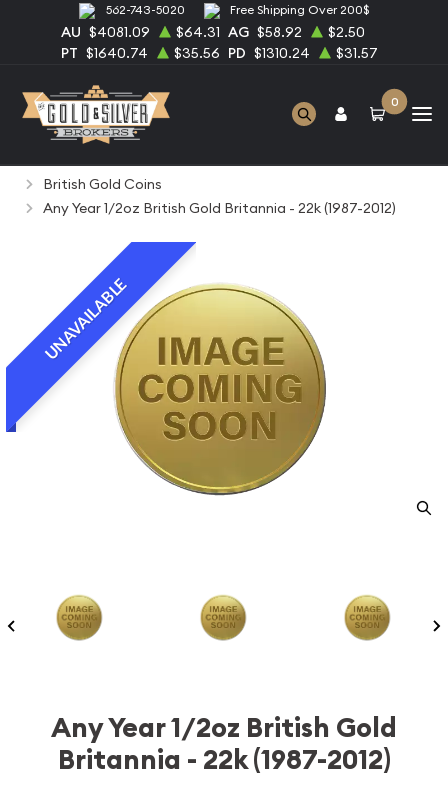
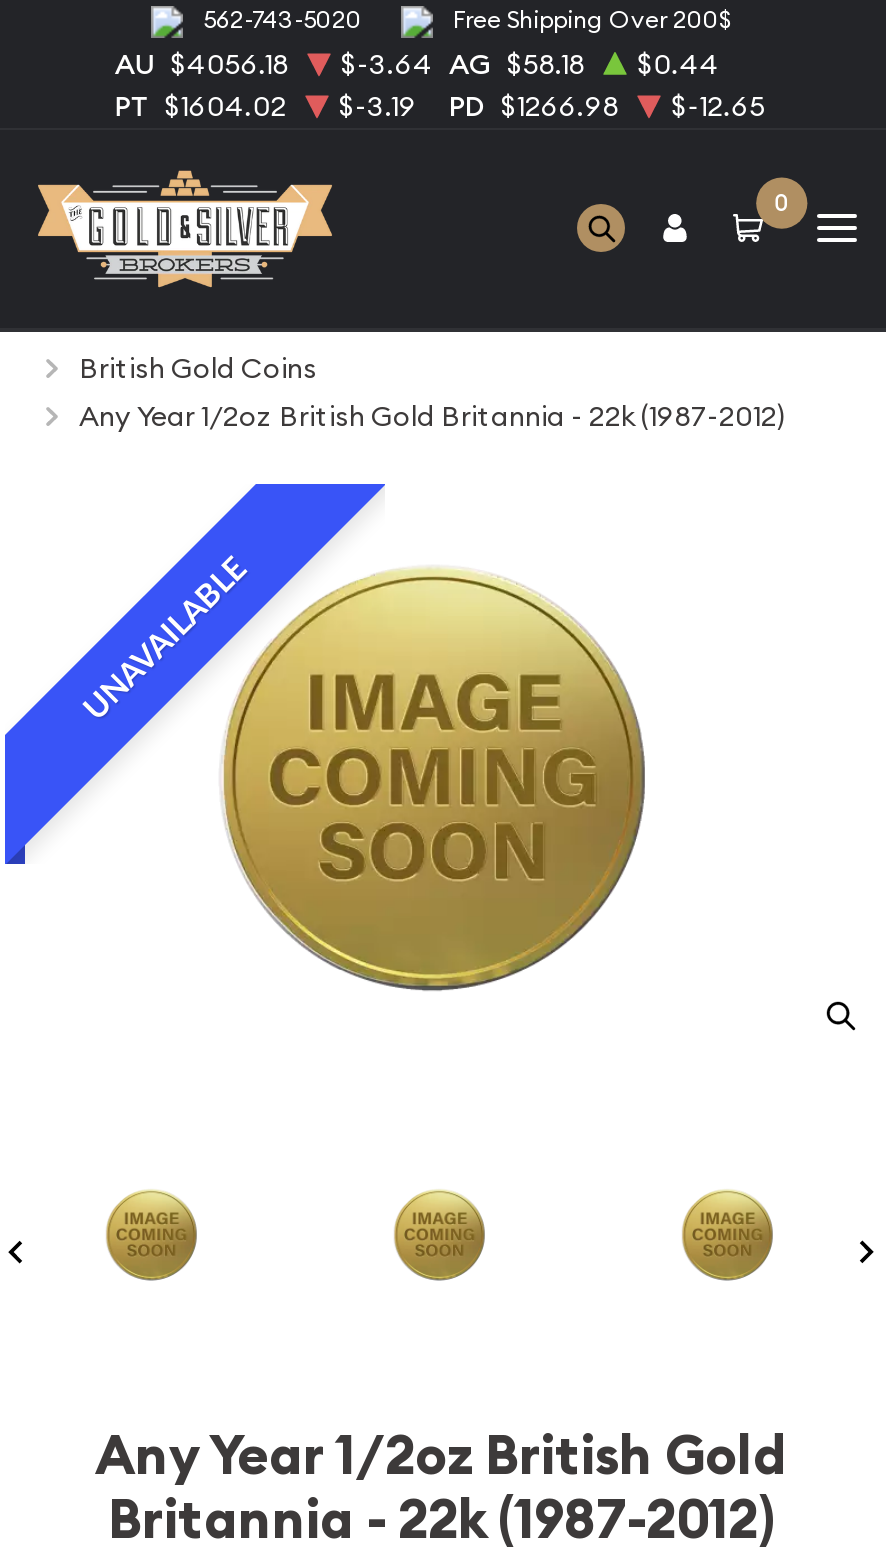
[61,22,378,61] AU $4081.09 | $64.31 AG $58.92 | $2.50 | PT $1640.74 | $35.56 PD $1310.24 | $31.57 -> [115,45,765,123] AU $4056.18 | $-3.64 AG $58.18 | $0.44 | PT $1604.02 | $-3.19 | PD $1266.98 | $-12.65

